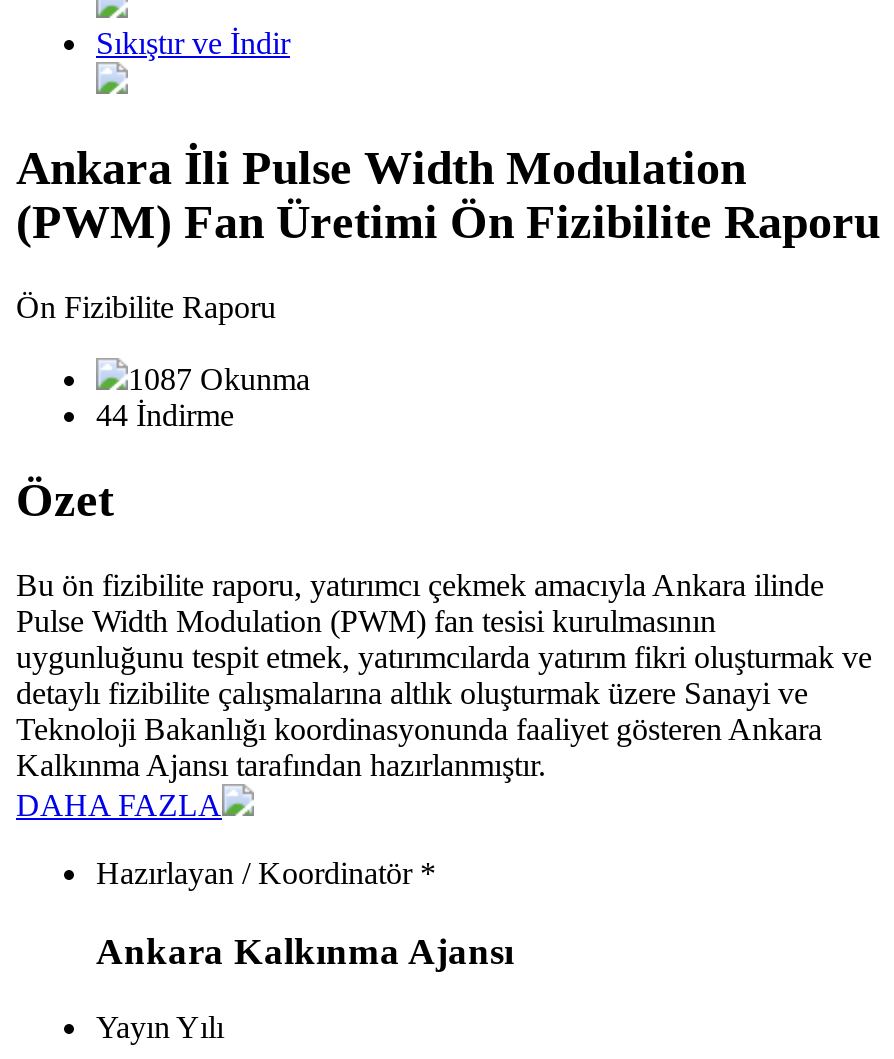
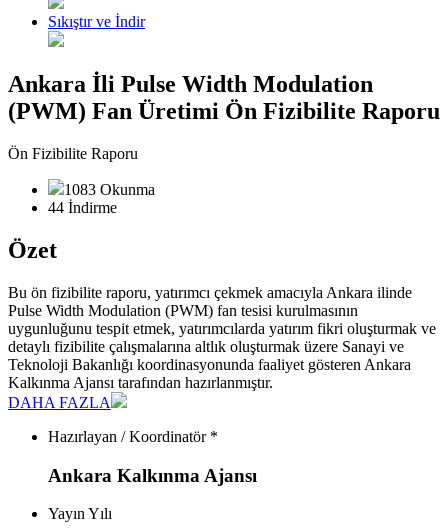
[128,362,310,396] 1087 Okunma -> [64,181,155,198] 1083 Okunma

